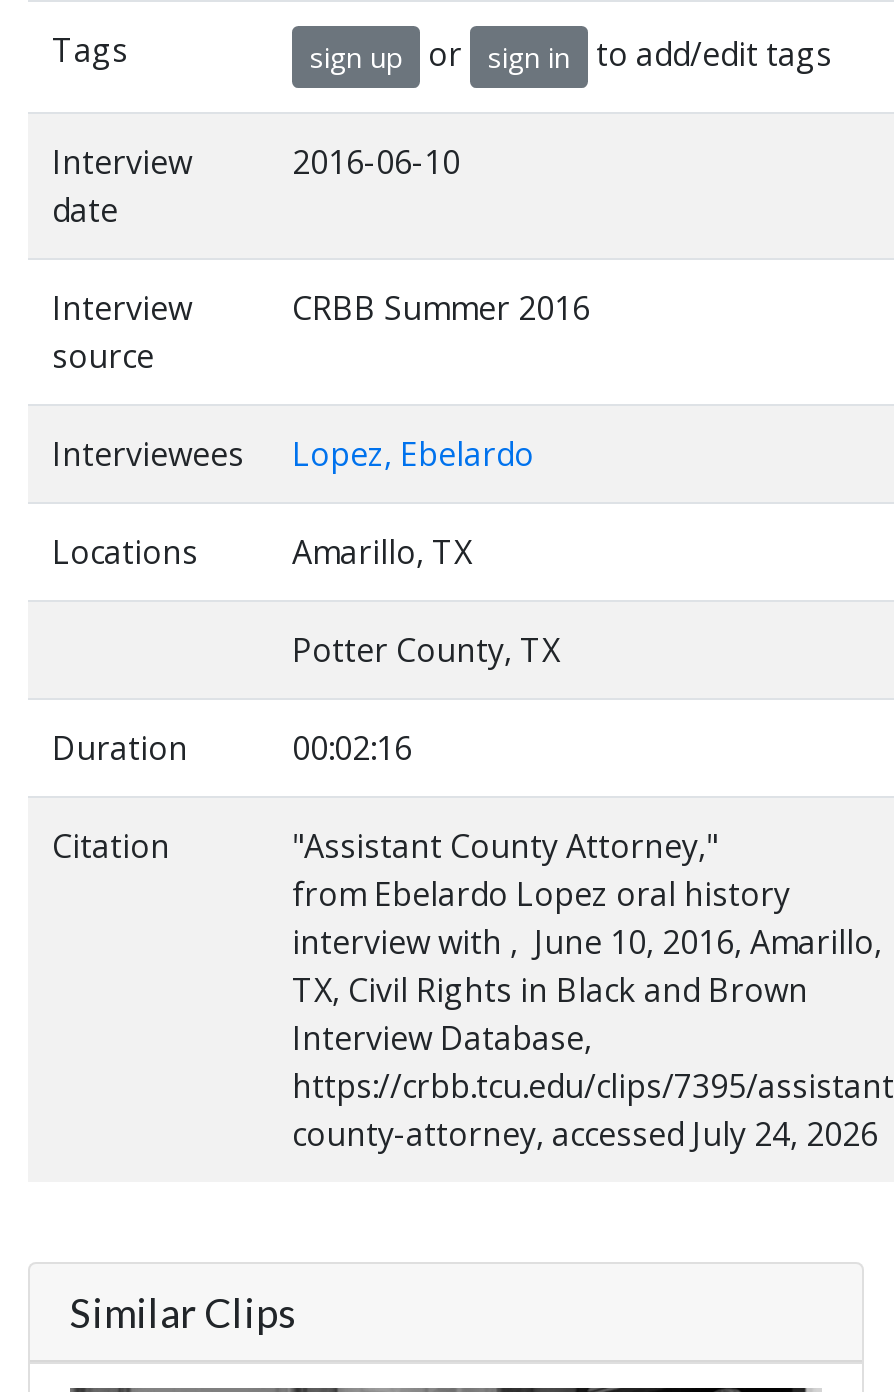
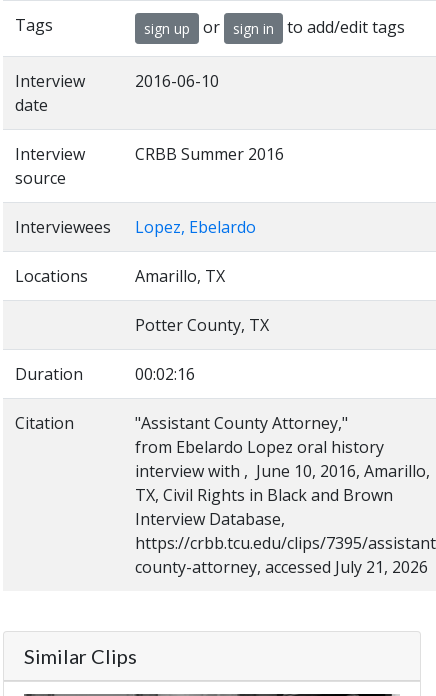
[292,1112,878,1156] county-attorney, accessed July 24, 2026 -> [135,556,428,578] county-attorney, accessed July 21, 2026

